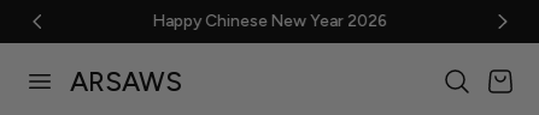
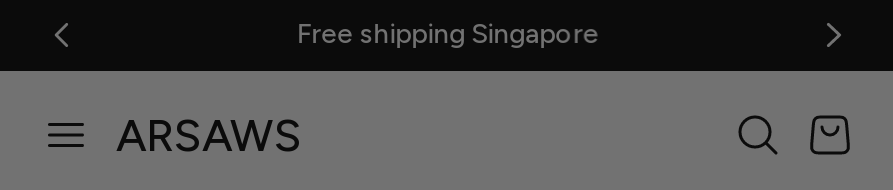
[153,11,387,30] Happy Chinese New Year 2026 -> [297,17,599,49] Free shipping Singapore

